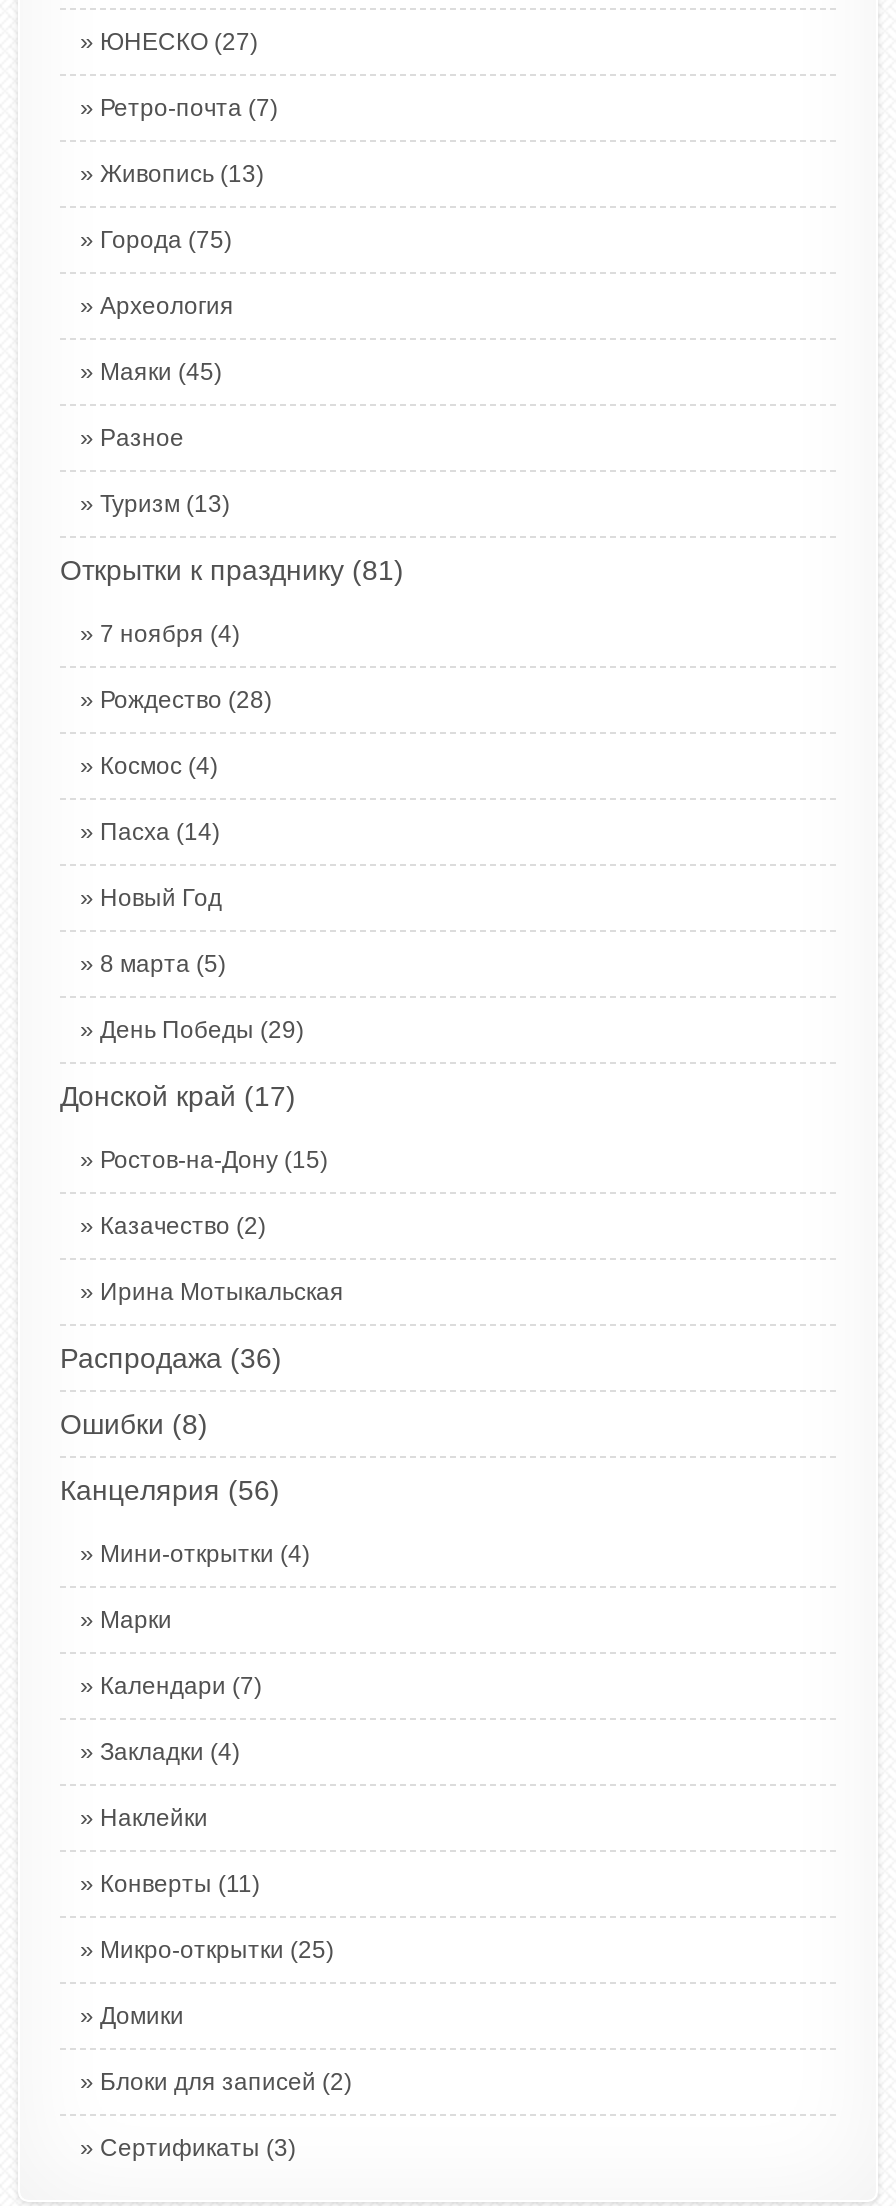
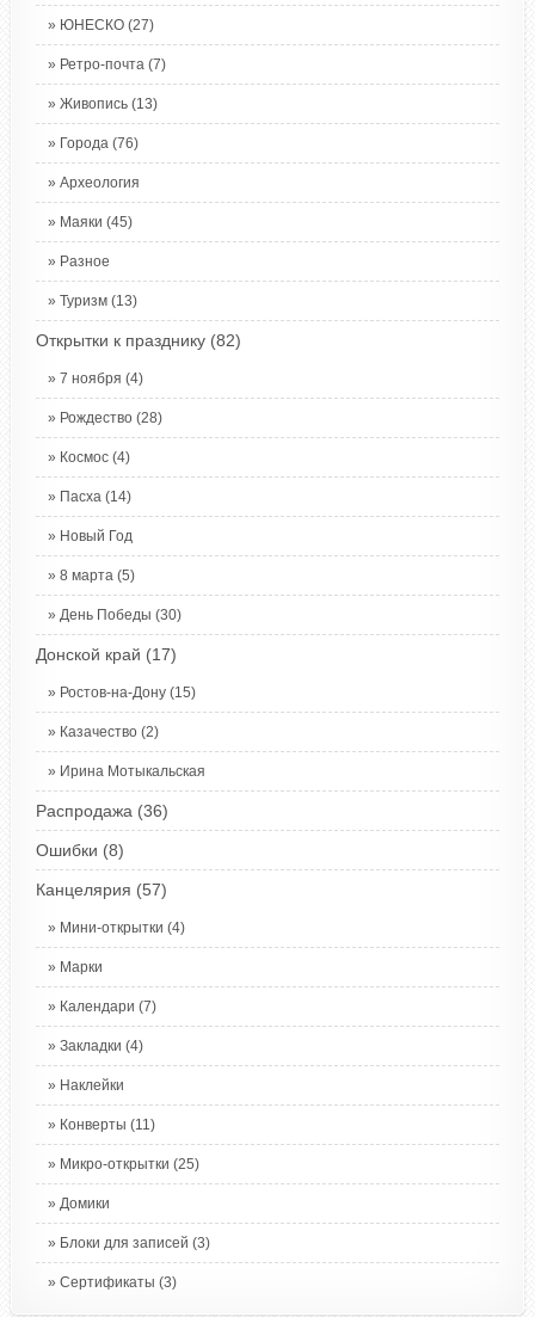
[100,226,232,254] Города (75) -> [60,135,139,152] Города (76)
[60,554,404,586] Открытки к празднику (81) -> [36,331,241,350] Открытки к празднику (82)
[100,1016,304,1044] День Победы (29) -> [60,607,182,623] День Победы (30)
[60,1474,280,1506] Канцелярия (56) -> [36,880,167,899] Канцелярия (57)
[100,2068,352,2096] Блоки для записей (2) -> [60,1235,210,1251] Блоки для записей (3)

